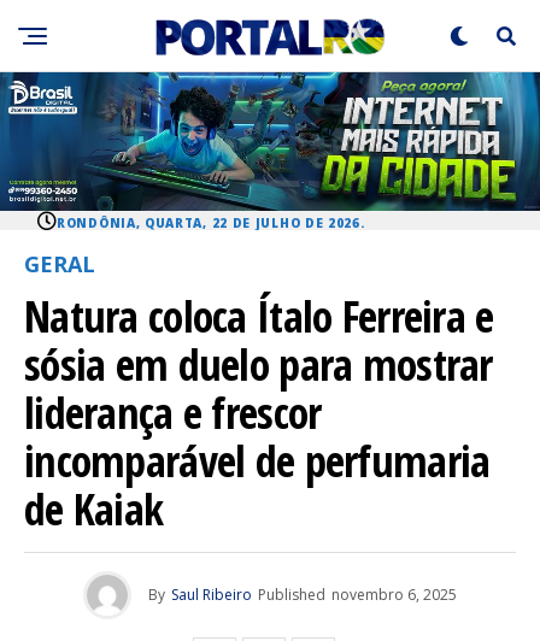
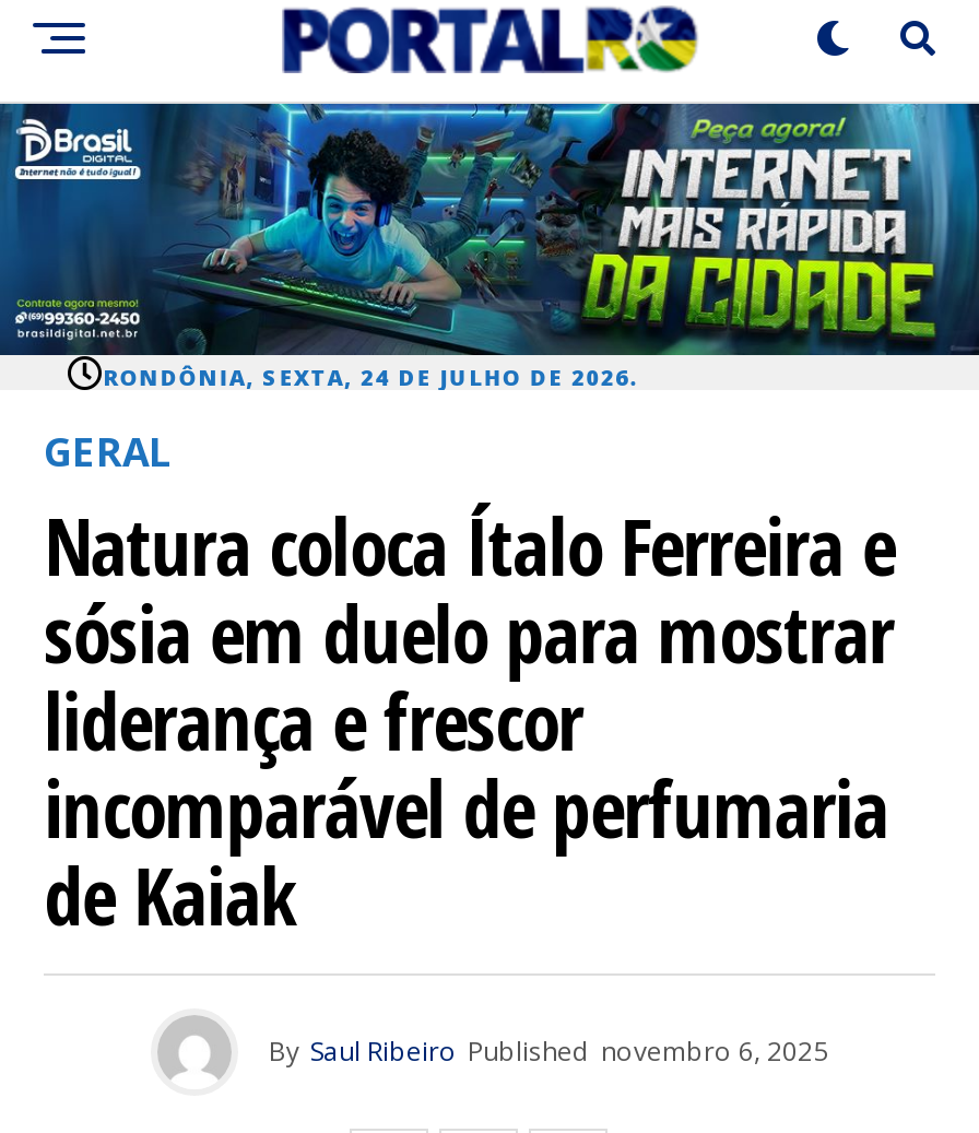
[57,215,365,232] RONDÔNIA, QUARTA, 22 DE JULHO DE 2026. -> [103,363,638,393] RONDÔNIA, SEXTA, 24 DE JULHO DE 2026.

